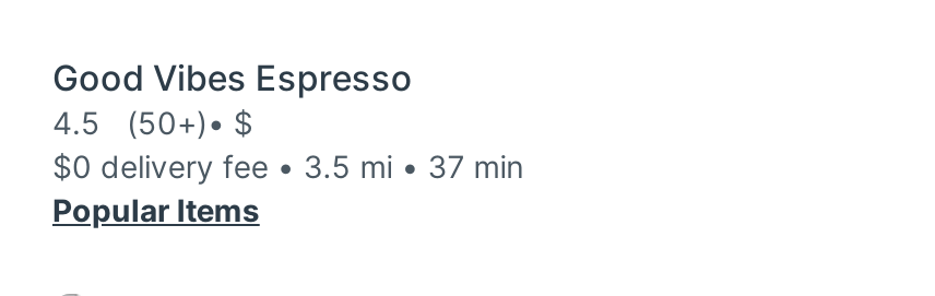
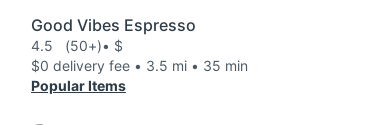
[52,147,524,185] $0 delivery fee • 3.5 mi • 37 min -> [31,57,248,74] $0 delivery fee • 3.5 mi • 35 min

